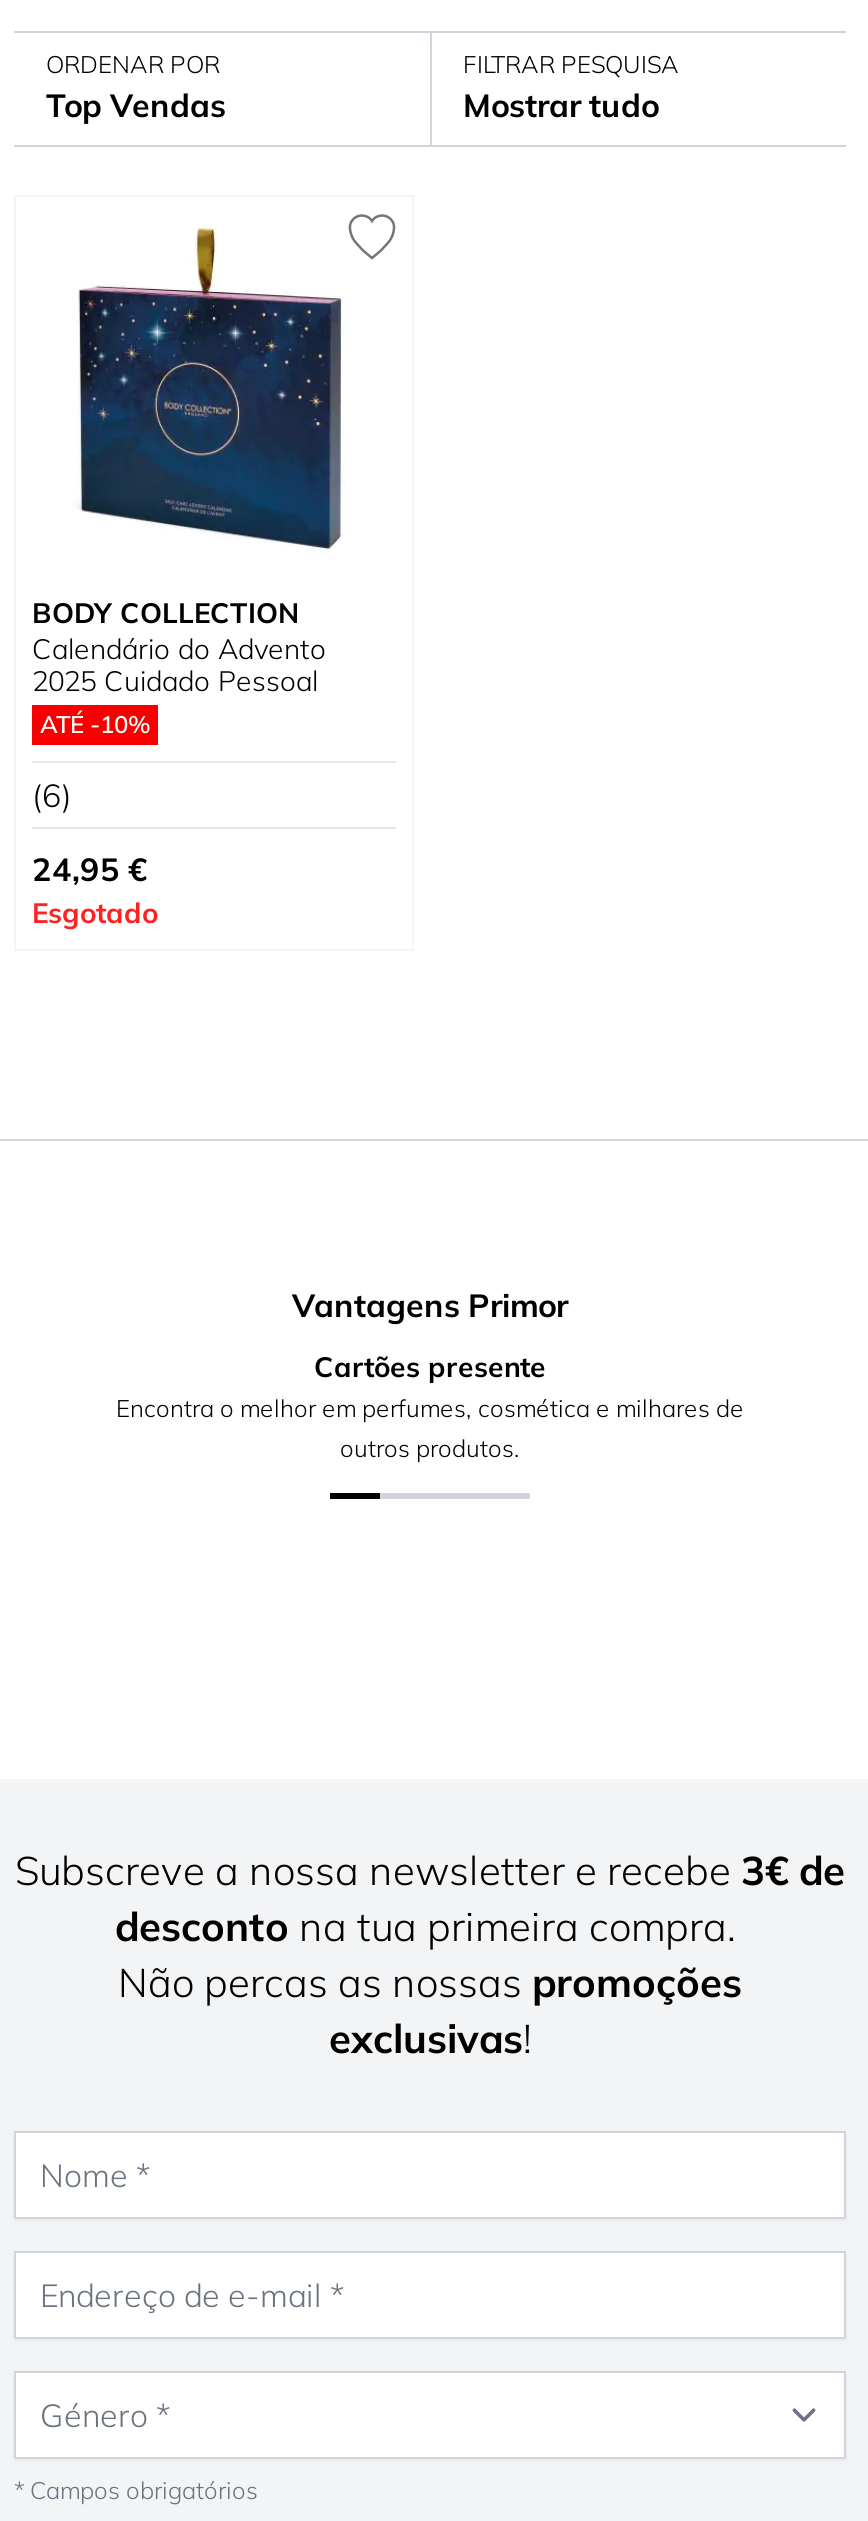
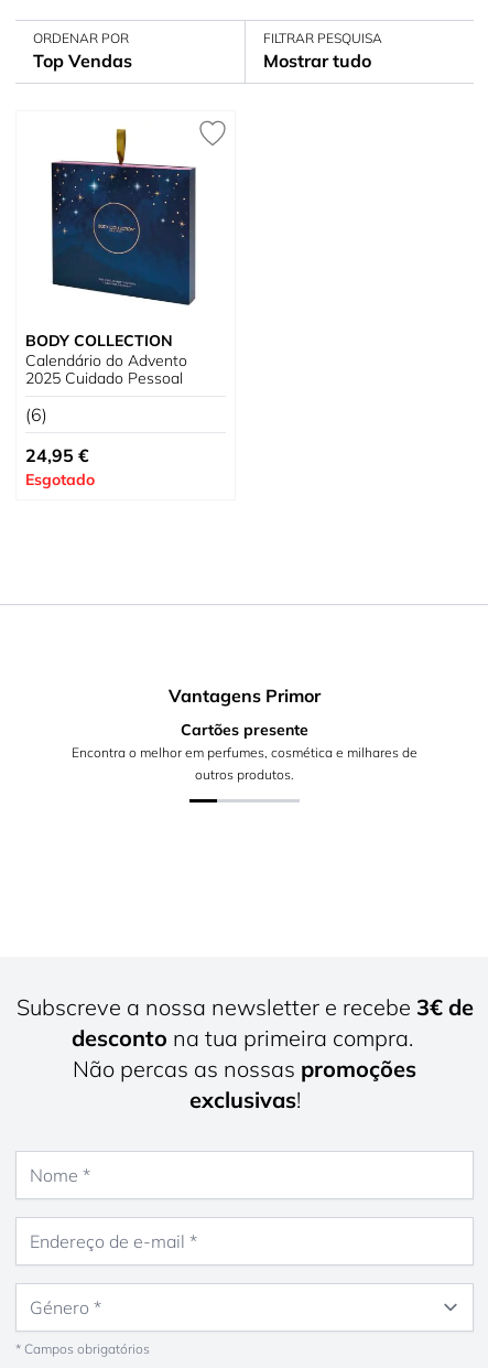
[40,709,150,739] ATÉ -10% -> none

